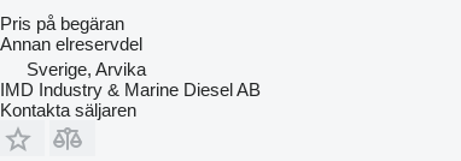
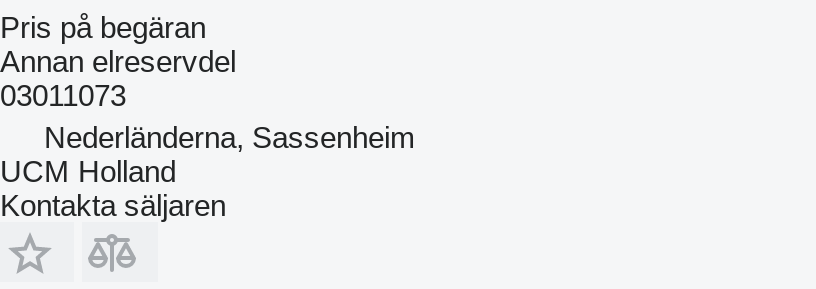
[0,59,261,100] Sverige, Arvika | IMD Industry & Marine Diesel AB -> [0,78,416,188] 03011073 | Nederländerna, Sassenheim | UCM Holland

